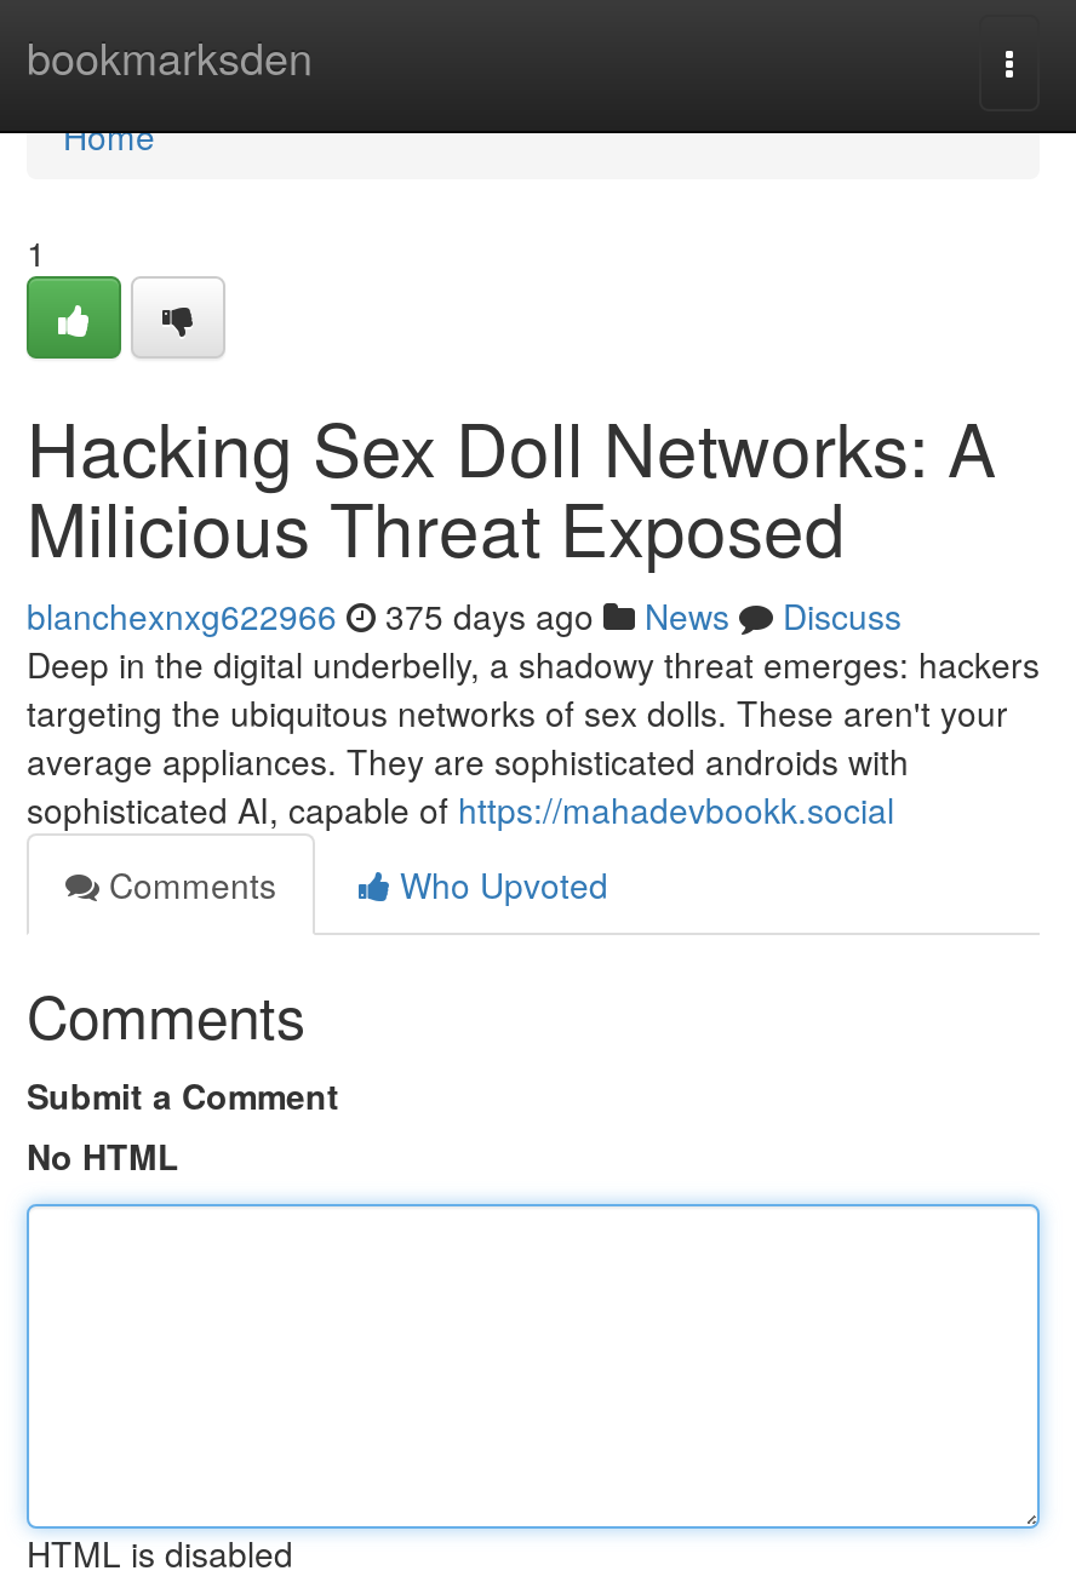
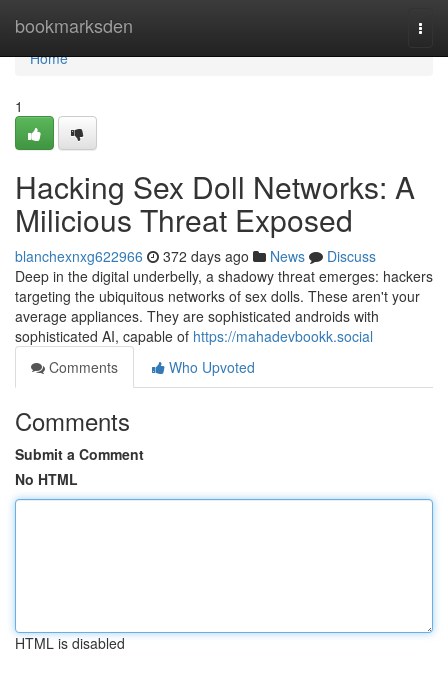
[27,591,902,640] blanchexnxg622966 375 days ago News Discuss -> [15,246,376,266] blanchexnxg622966 372 days ago News Discuss

